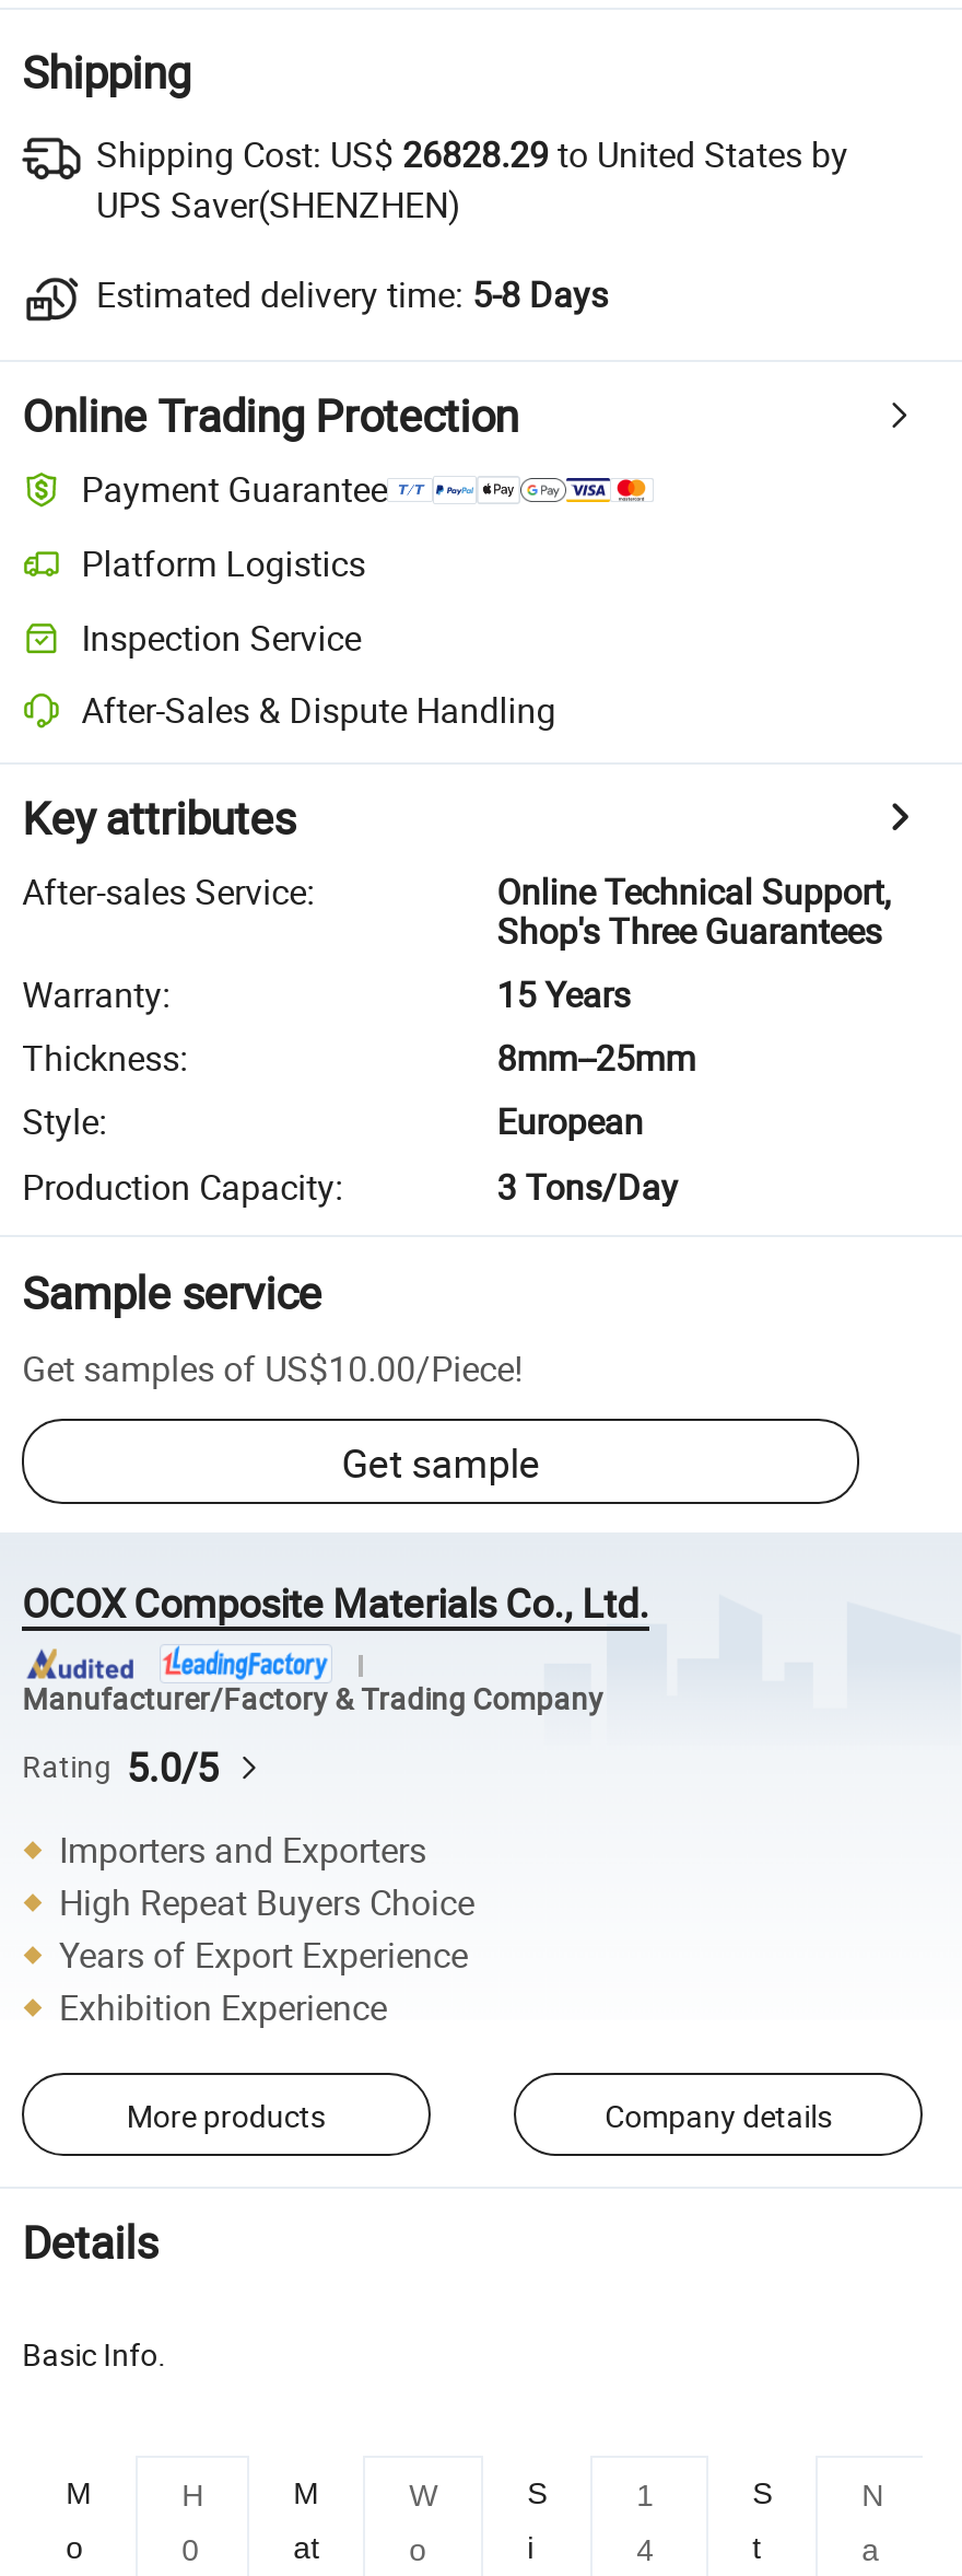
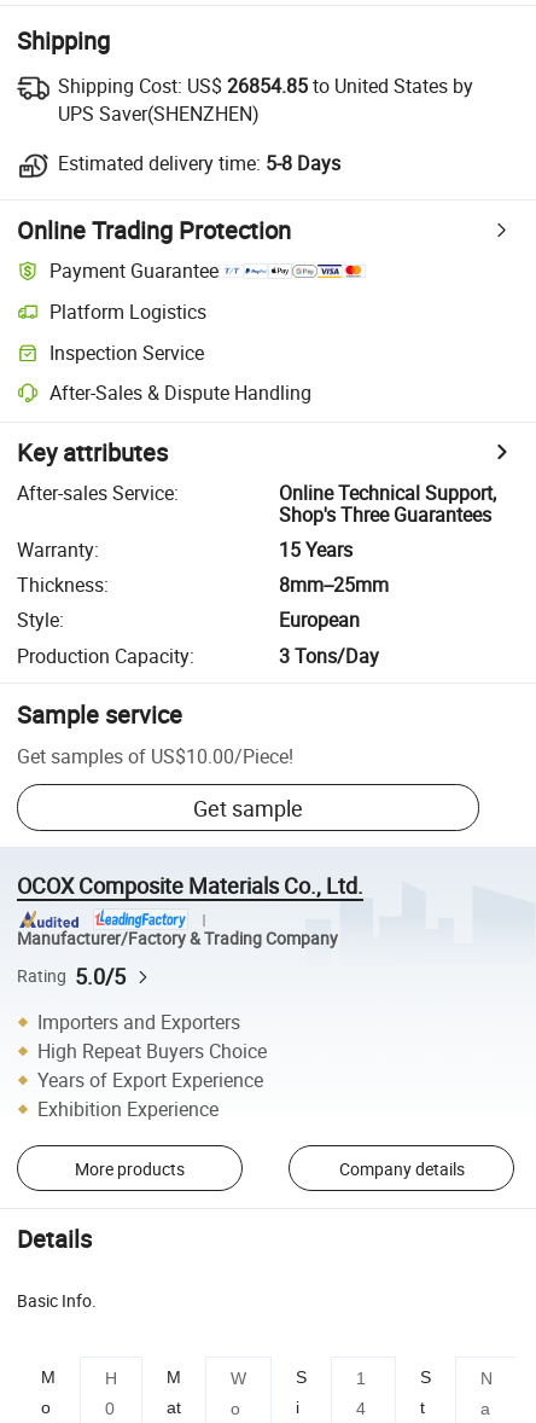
[96,130,848,178] Shipping Cost: US$26828.29 to United States by -> [58,72,473,99] Shipping Cost: US$26854.85 to United States by

